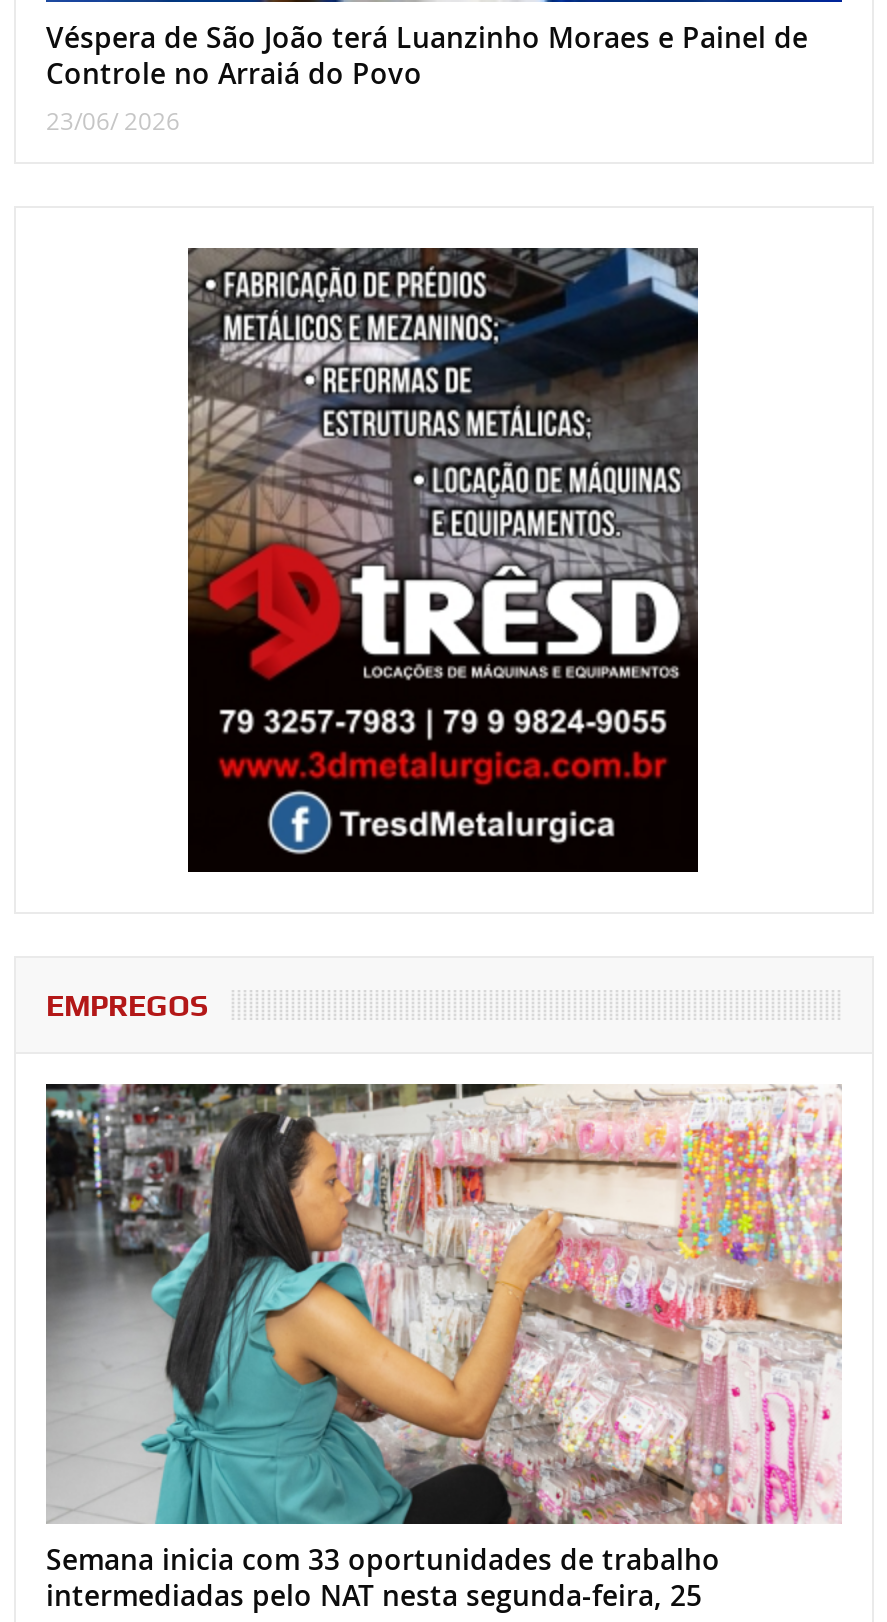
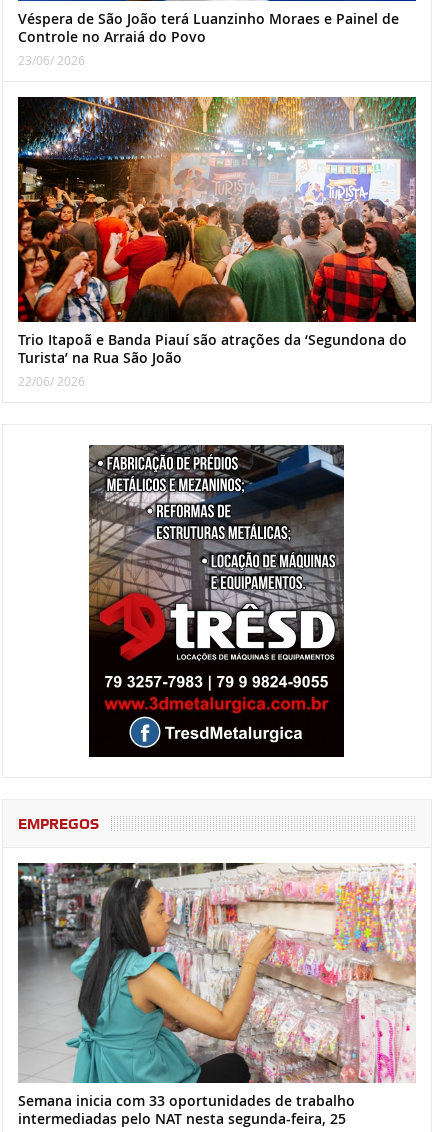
none -> [17,96,417,389] [image] | Trio Itapoã e Banda Piauí são atrações da ‘Segundona do | Turista’ na Rua São João | 22/06/ 2026

